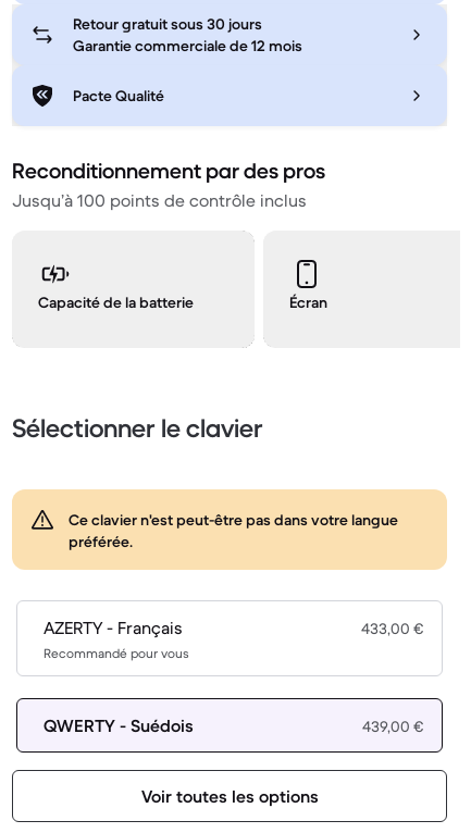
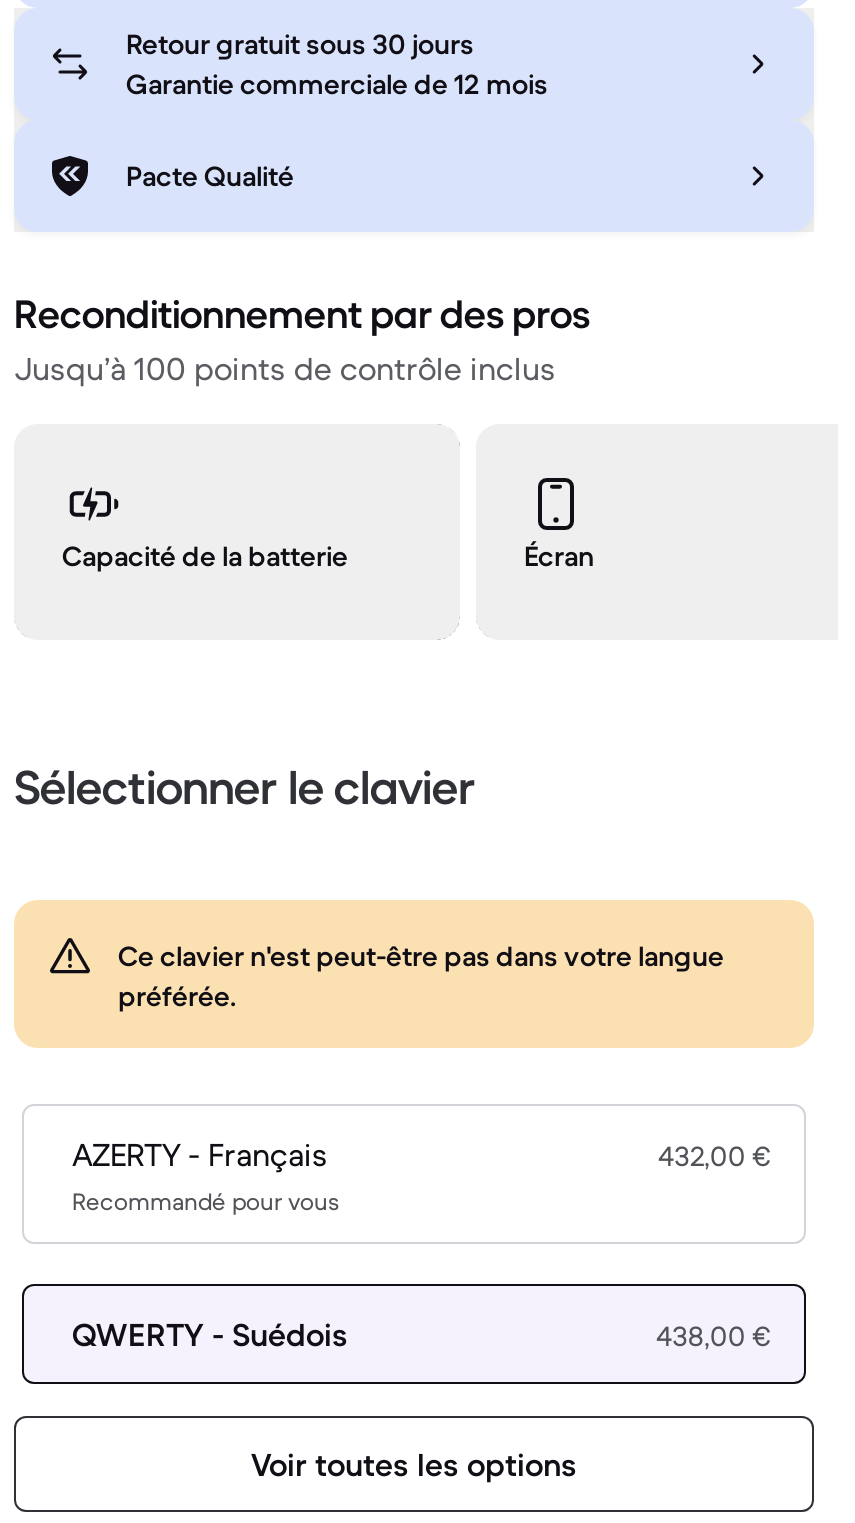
[361,619,424,639] 433,00 € -> [658,1139,772,1175] 432,00 €
[362,717,424,737] 439,00 € -> [656,1319,772,1355] 438,00 €

